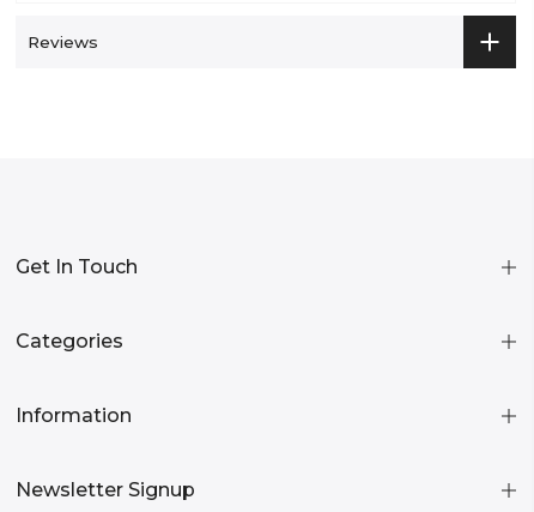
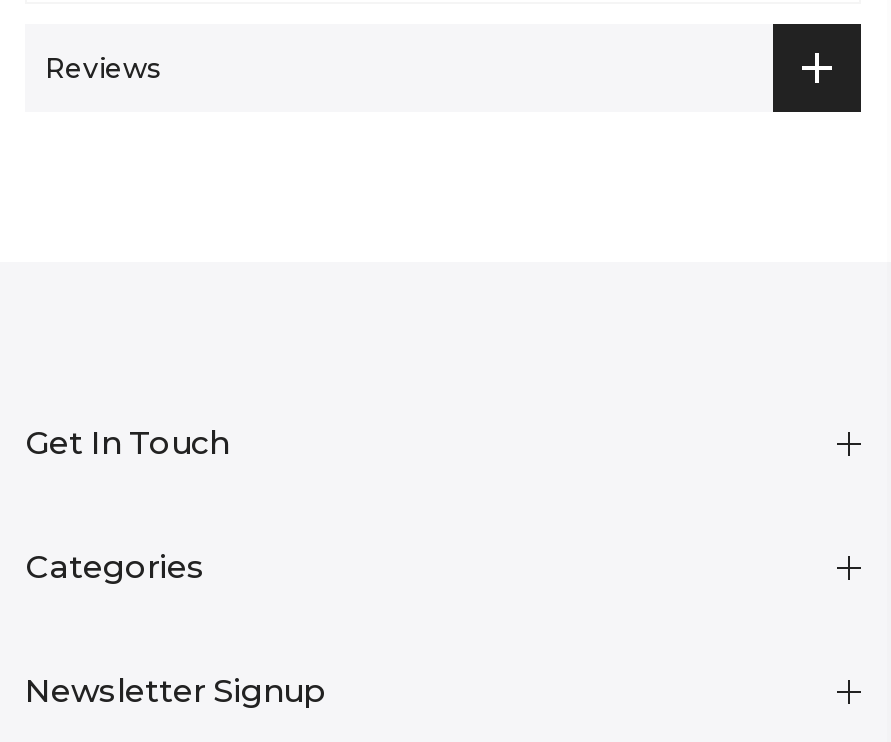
[16,404,132,427] Information -> none

